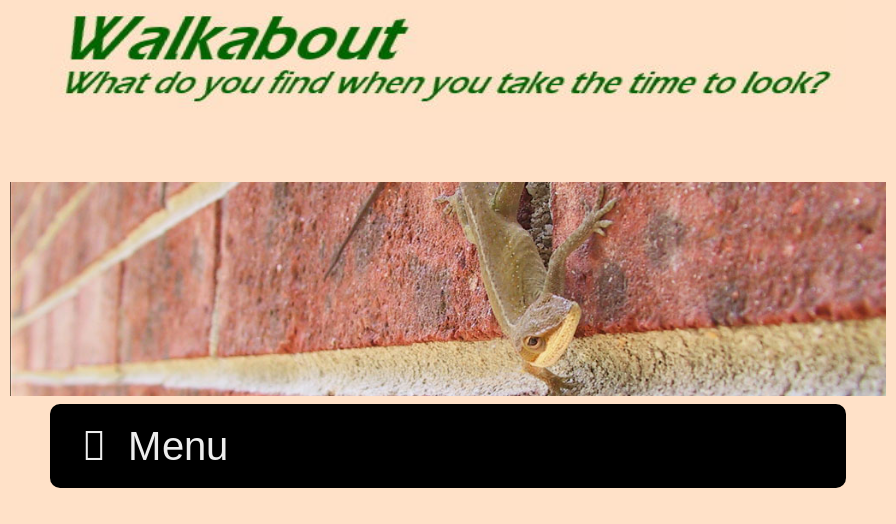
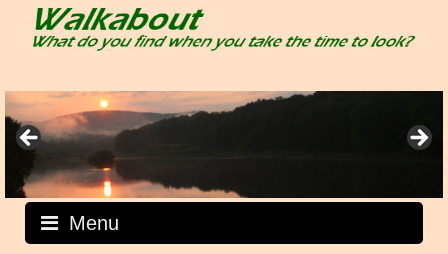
[10,182,888,396] [image] -> [4,90,444,199] [image]

